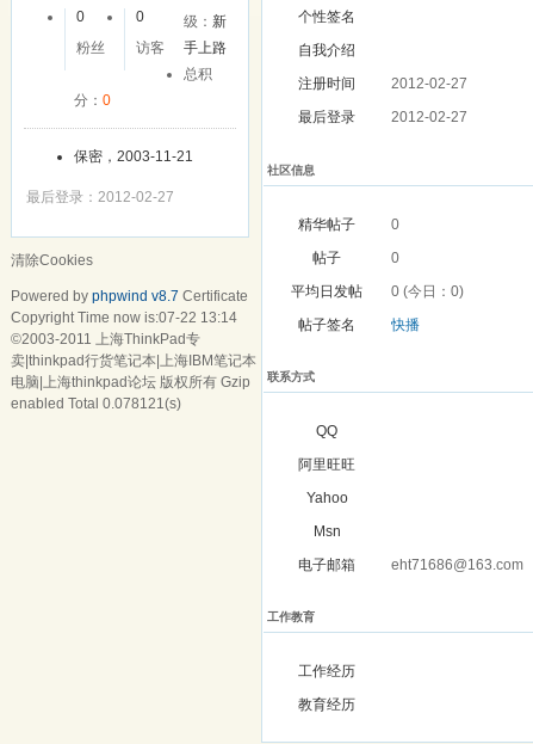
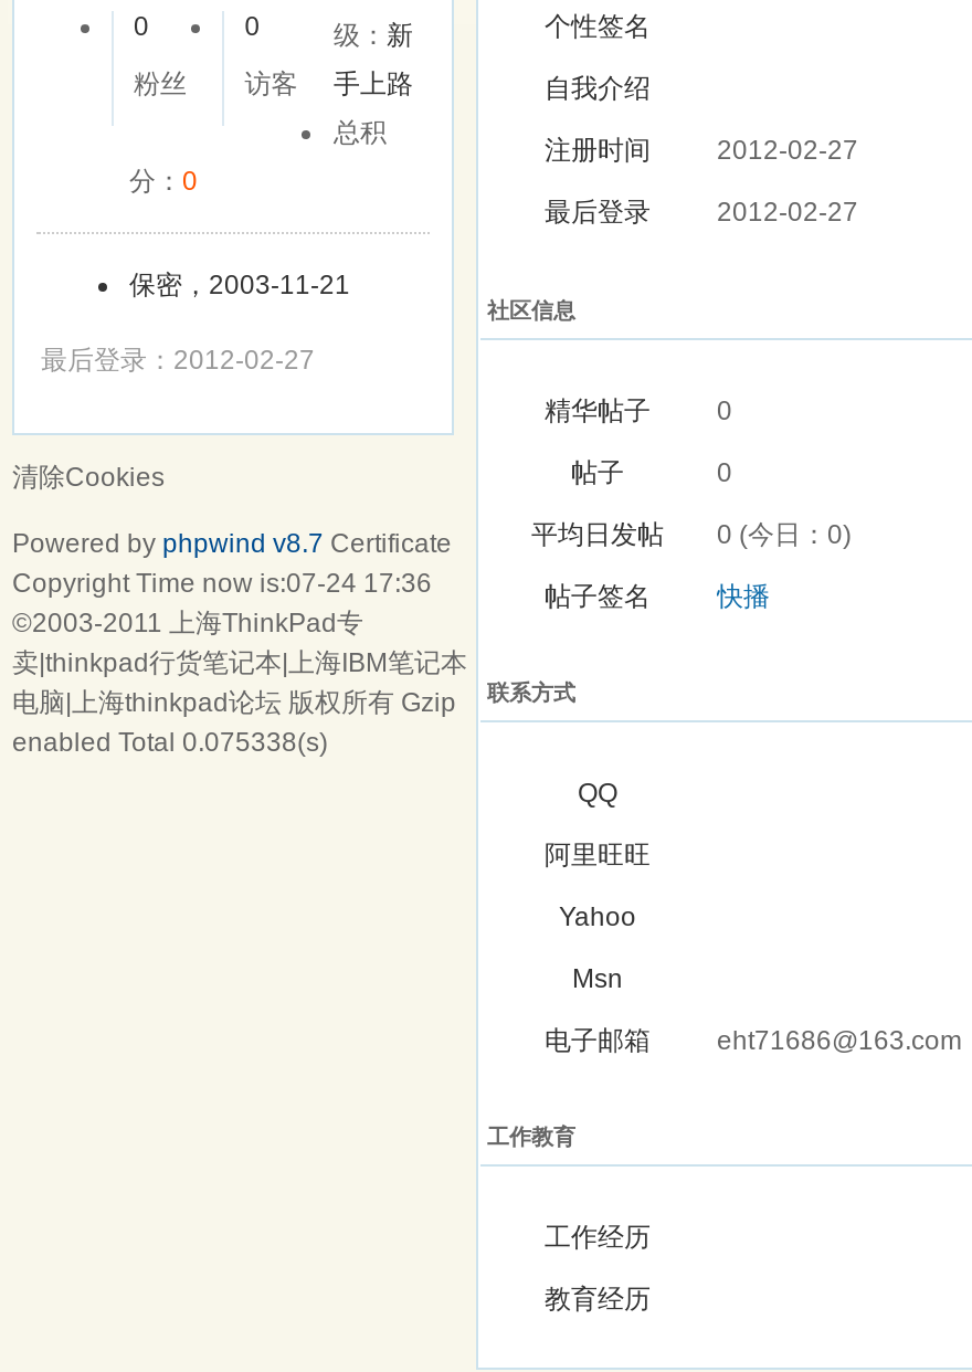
[11,309,237,326] Copyright Time now is:07-22 13:14 -> [12,568,432,599] Copyright Time now is:07-24 17:36
[11,395,181,412] enabled Total 0.078121(s) -> [12,727,328,758] enabled Total 0.075338(s)

